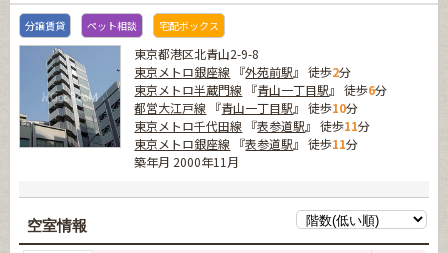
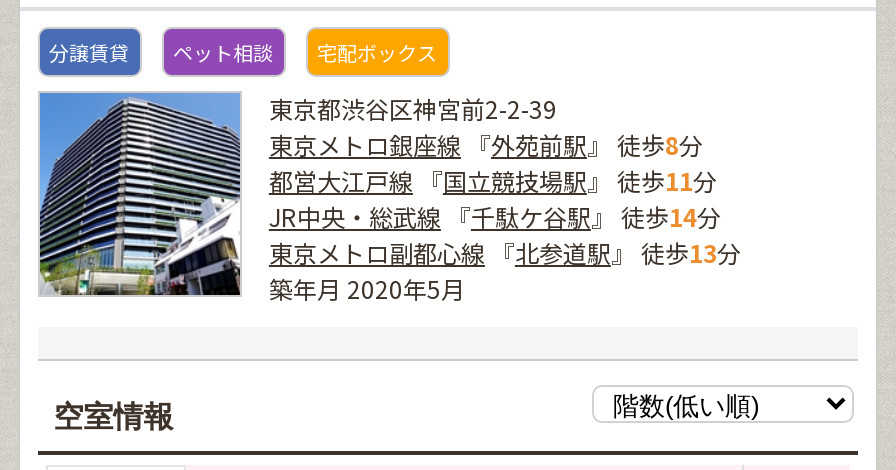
[19,45,387,170] [image] | 東京都港区北青山2-9-8 | 東京メトロ銀座線『外苑前駅』 徒歩2分 | 東京メトロ半蔵門線『青山一丁目駅』 徒歩6分 | 都営大江戸線『青山一丁目駅』 徒歩10分 | 東京メトロ千代田線『表参道駅』 徒歩11分 | 東京メトロ銀座線『表参道駅』 徒歩11分 | 築年月 2000年11月 -> [40,91,741,305] [image] | 東京都渋谷区神宮前2-2-39 | 東京メトロ銀座線『外苑前駅』 徒歩8分 | 都営大江戸線『国立競技場駅』 徒歩11分 | JR中央・総武線『千駄ケ谷駅』 徒歩14分 | 東京メトロ副都心線『北参道駅』 徒歩13分 | 築年月 2020年5月

